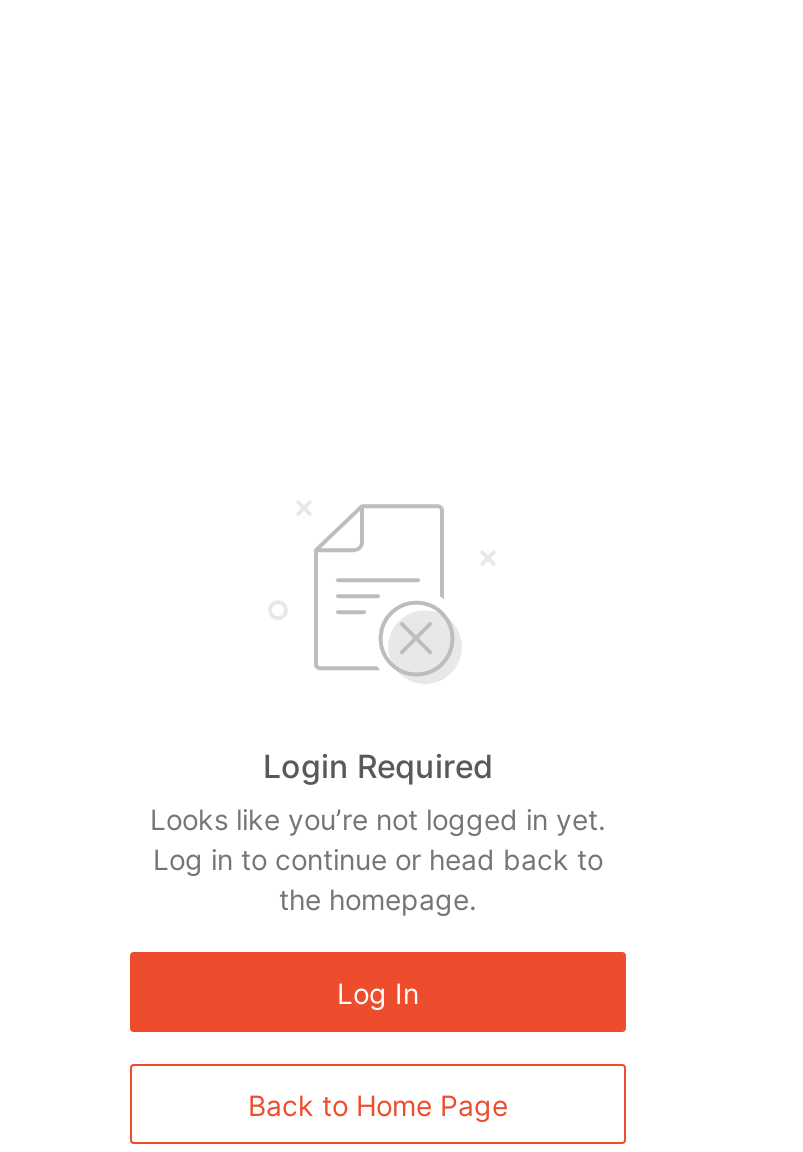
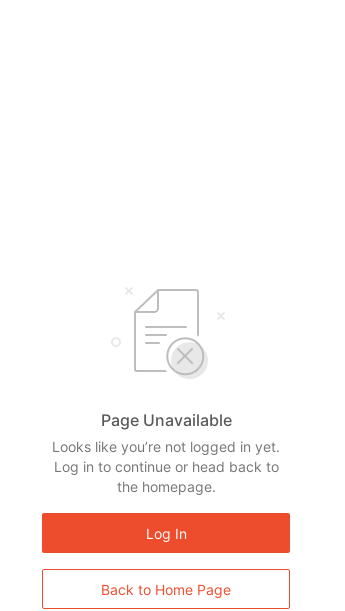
[263,746,493,786] Login Required -> [100,410,231,430] Page Unavailable

